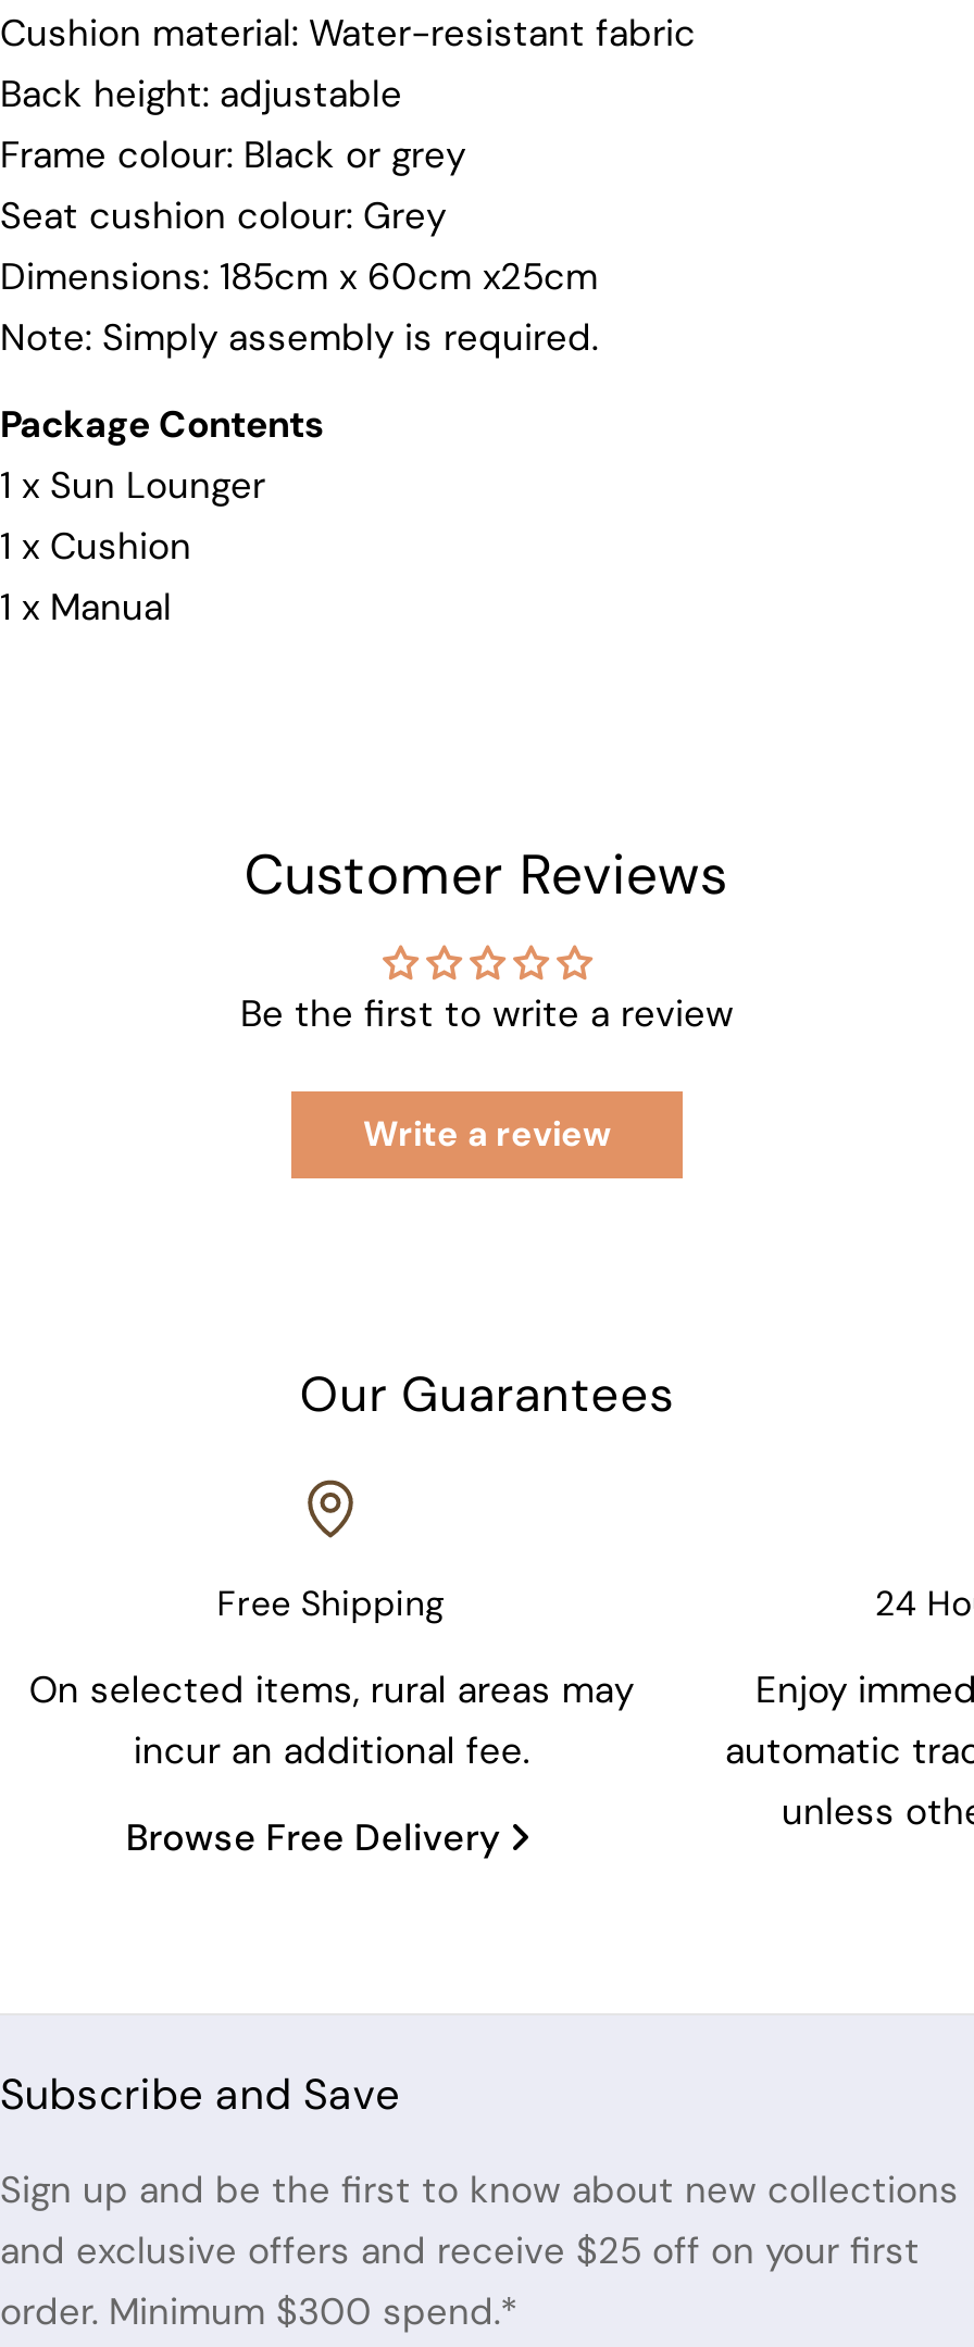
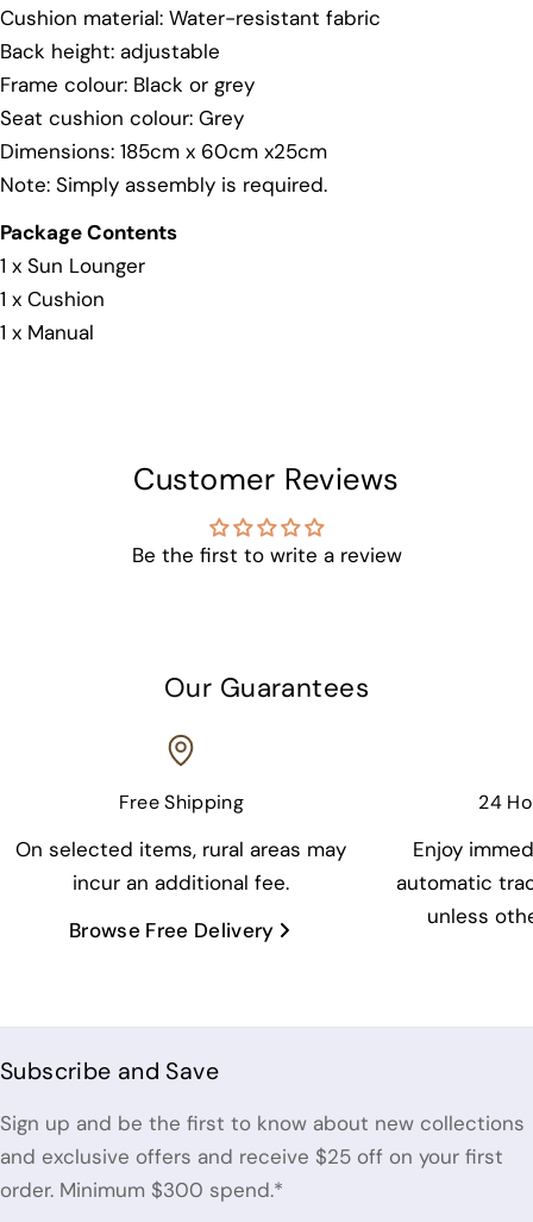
[363,1111,611,1157] Write a review -> none

